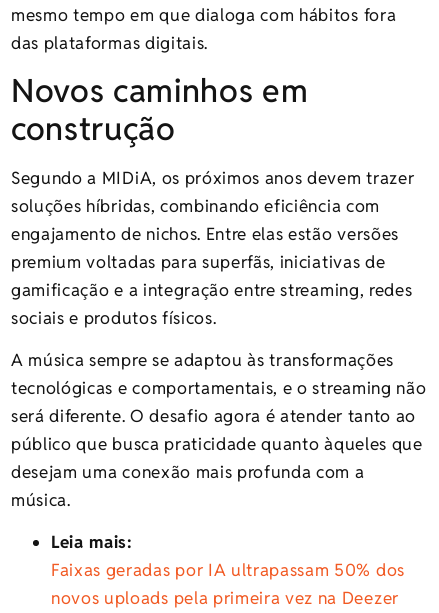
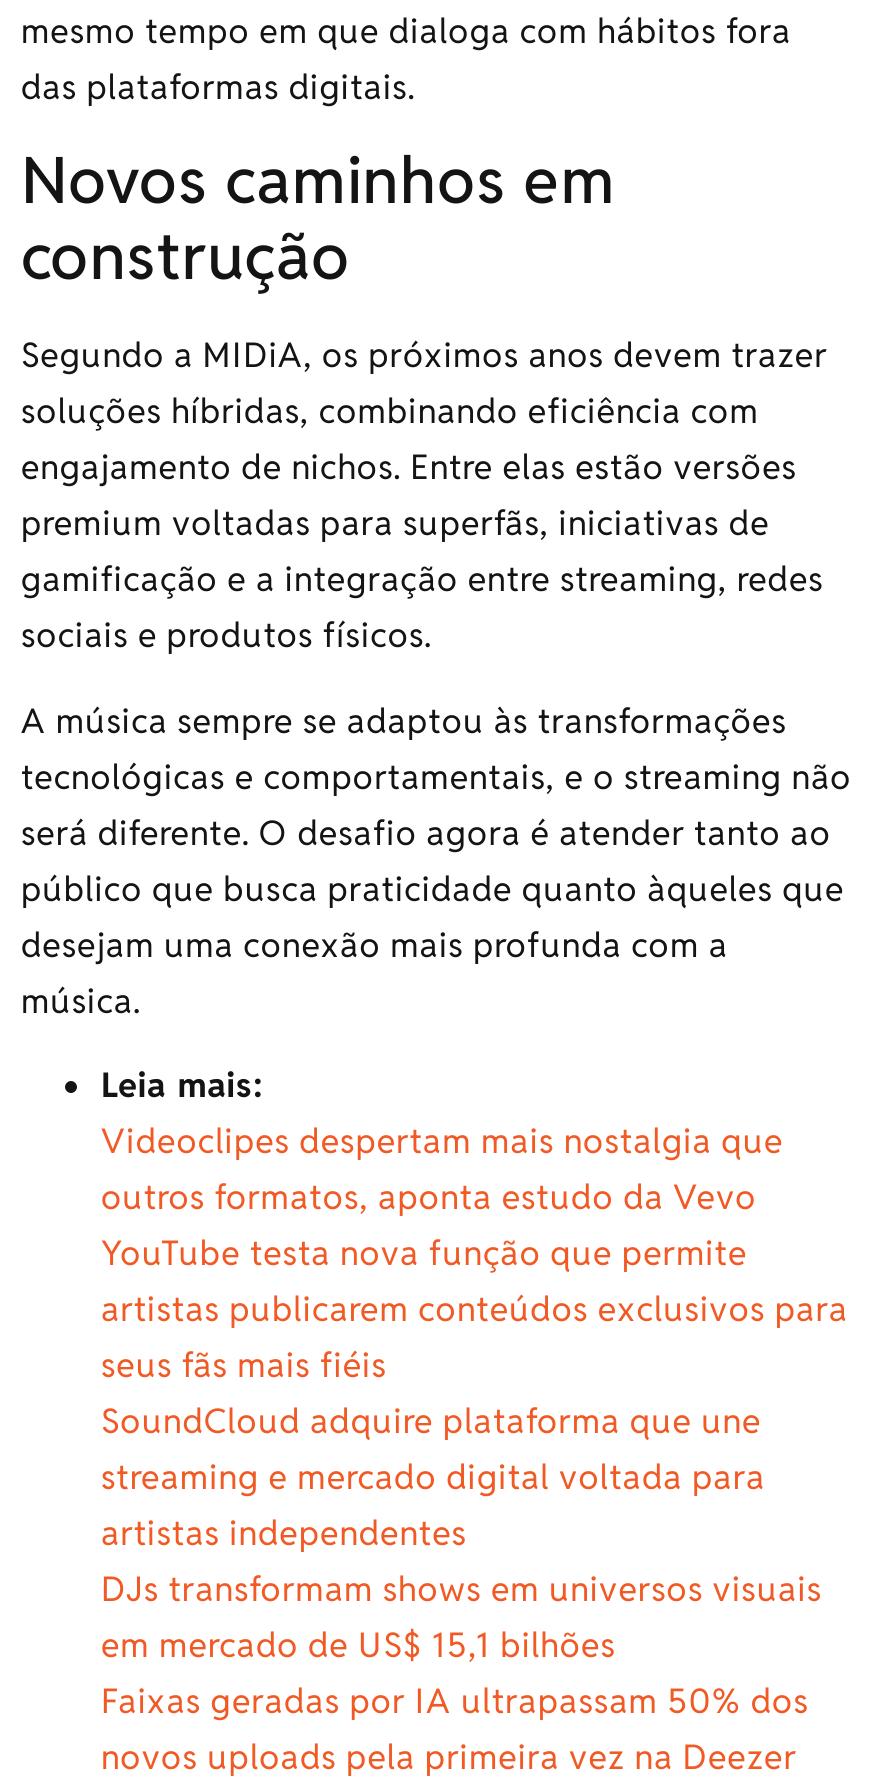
none -> [101,1119,848,1667] Videoclipes despertam mais nostalgia que | outros formatos, aponta estudo da Vevo | YouTube testa nova função que permite | artistas publicarem conteúdos exclusivos para | seus fãs mais fiéis | SoundCloud adquire plataforma que une | streaming e mercado digital voltada para | artistas independentes | DJs transformam shows em universos visuais | em mercado de US$ 15,1 bilhões

